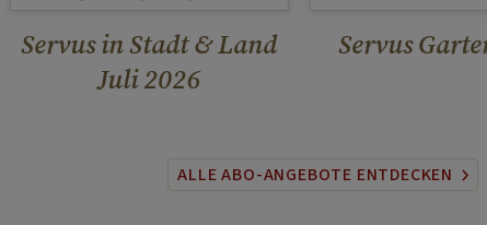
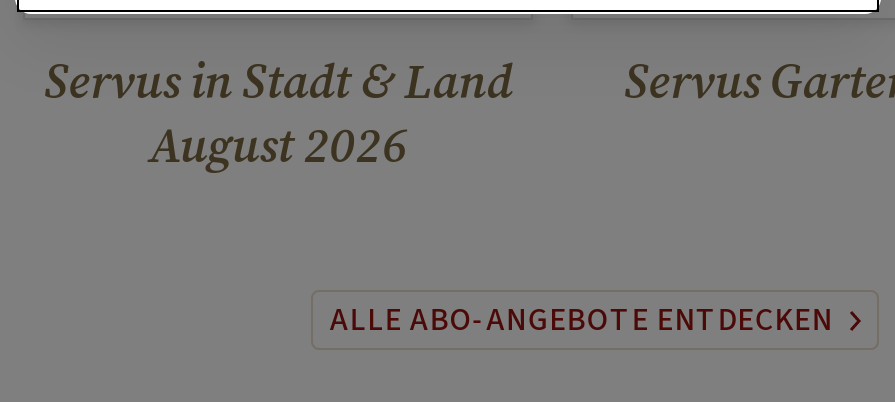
[98,61,201,97] Juli 2026 -> [149,112,407,178] August 2026

